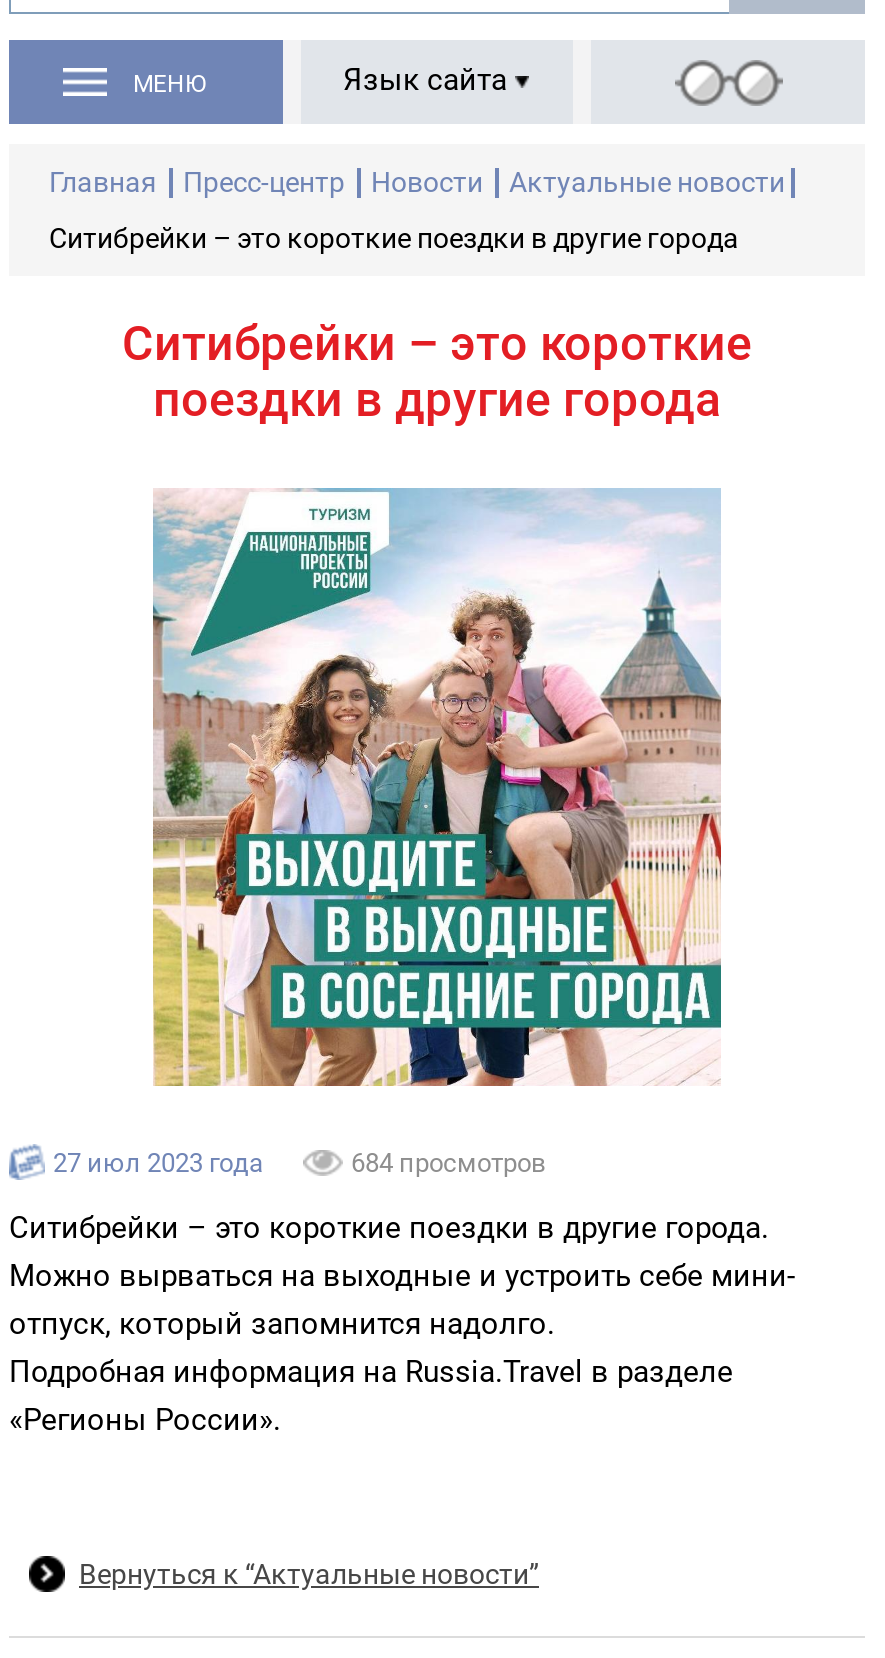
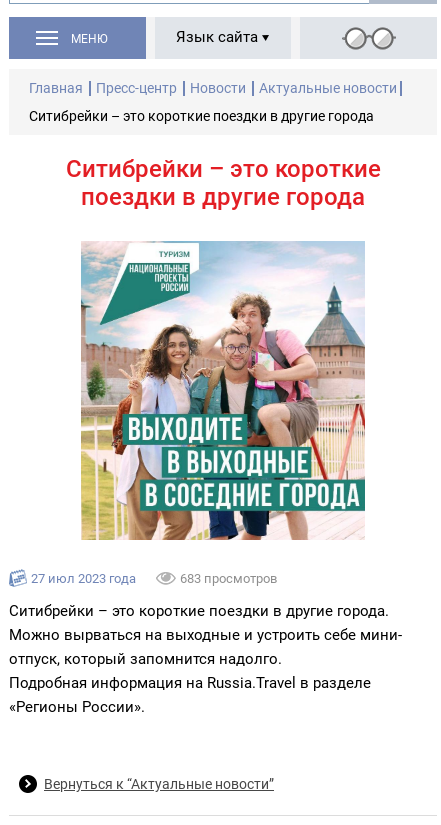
[351,1148,545,1178] 684 просмотров -> [180,571,277,586] 683 просмотров

